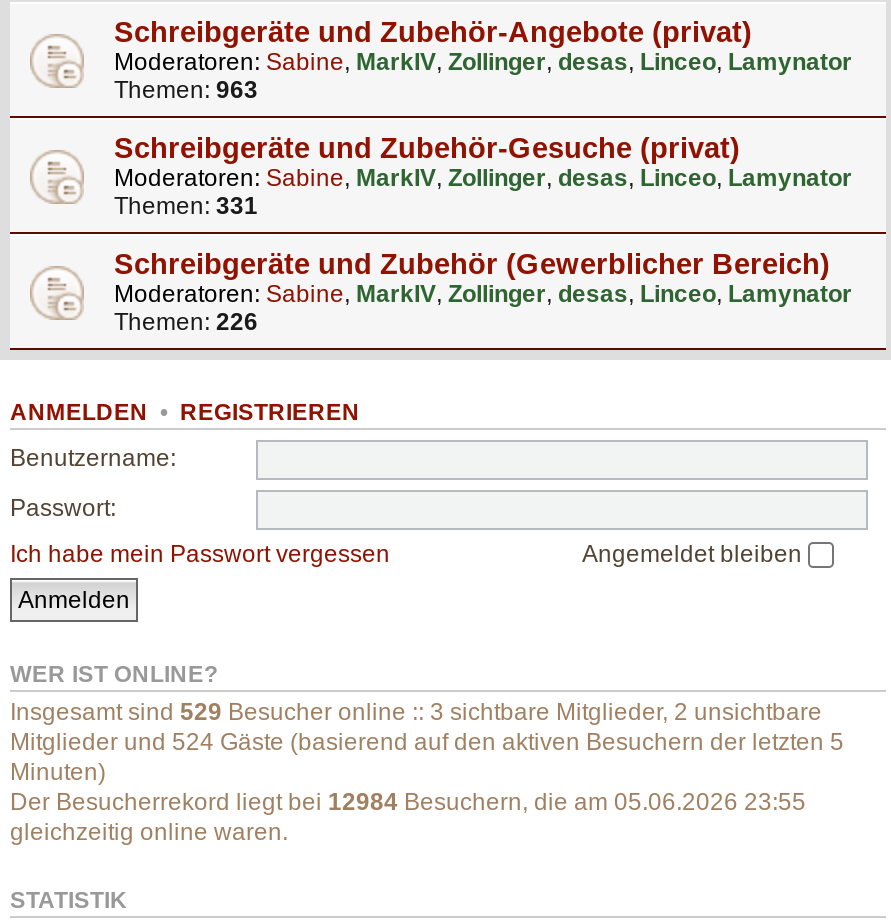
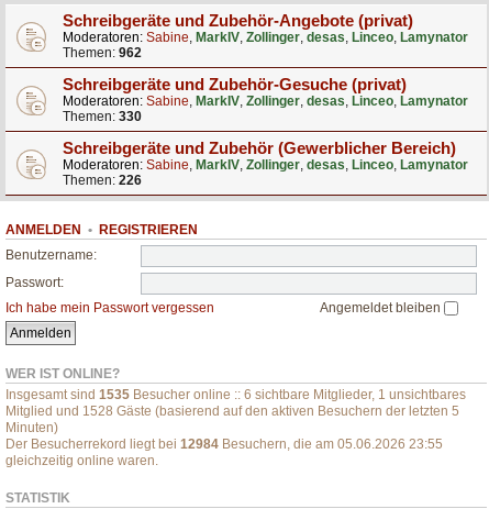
[114,76,258,104] Themen: 963 -> [63,45,142,60] Themen: 962
[114,192,258,220] Themen: 331 -> [63,109,142,124] Themen: 330
[10,699,822,727] Insgesamt sind 529 Besucher online :: 3 sichtbare Mitglieder, 2 unsichtbare -> [5,387,466,403] Insgesamt sind 1535 Besucher online :: 6 sichtbare Mitglieder, 1 unsichtbares
[10,729,844,757] Mitglieder und 524 Gäste (basierend auf den aktiven Besuchern der letzten 5 -> [5,404,459,419] Mitglied und 1528 Gäste (basierend auf den aktiven Besuchern der letzten 5

